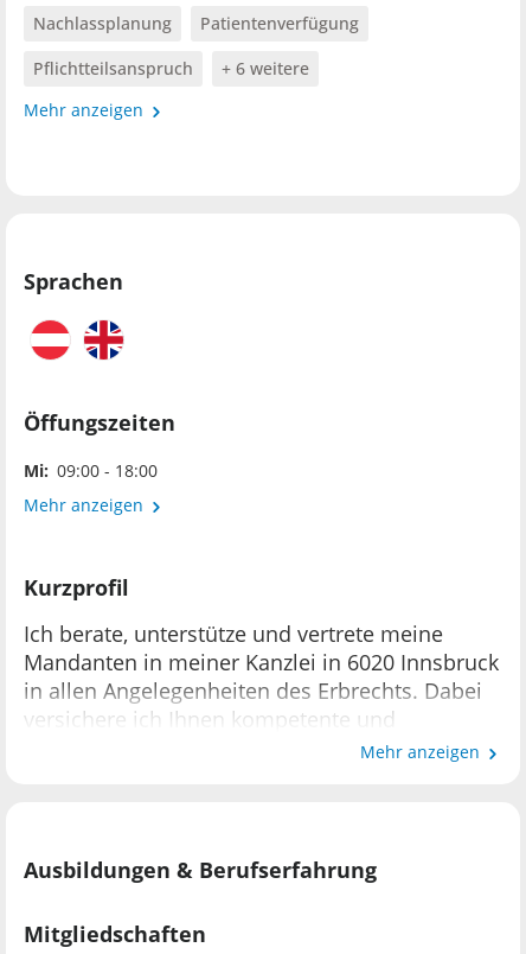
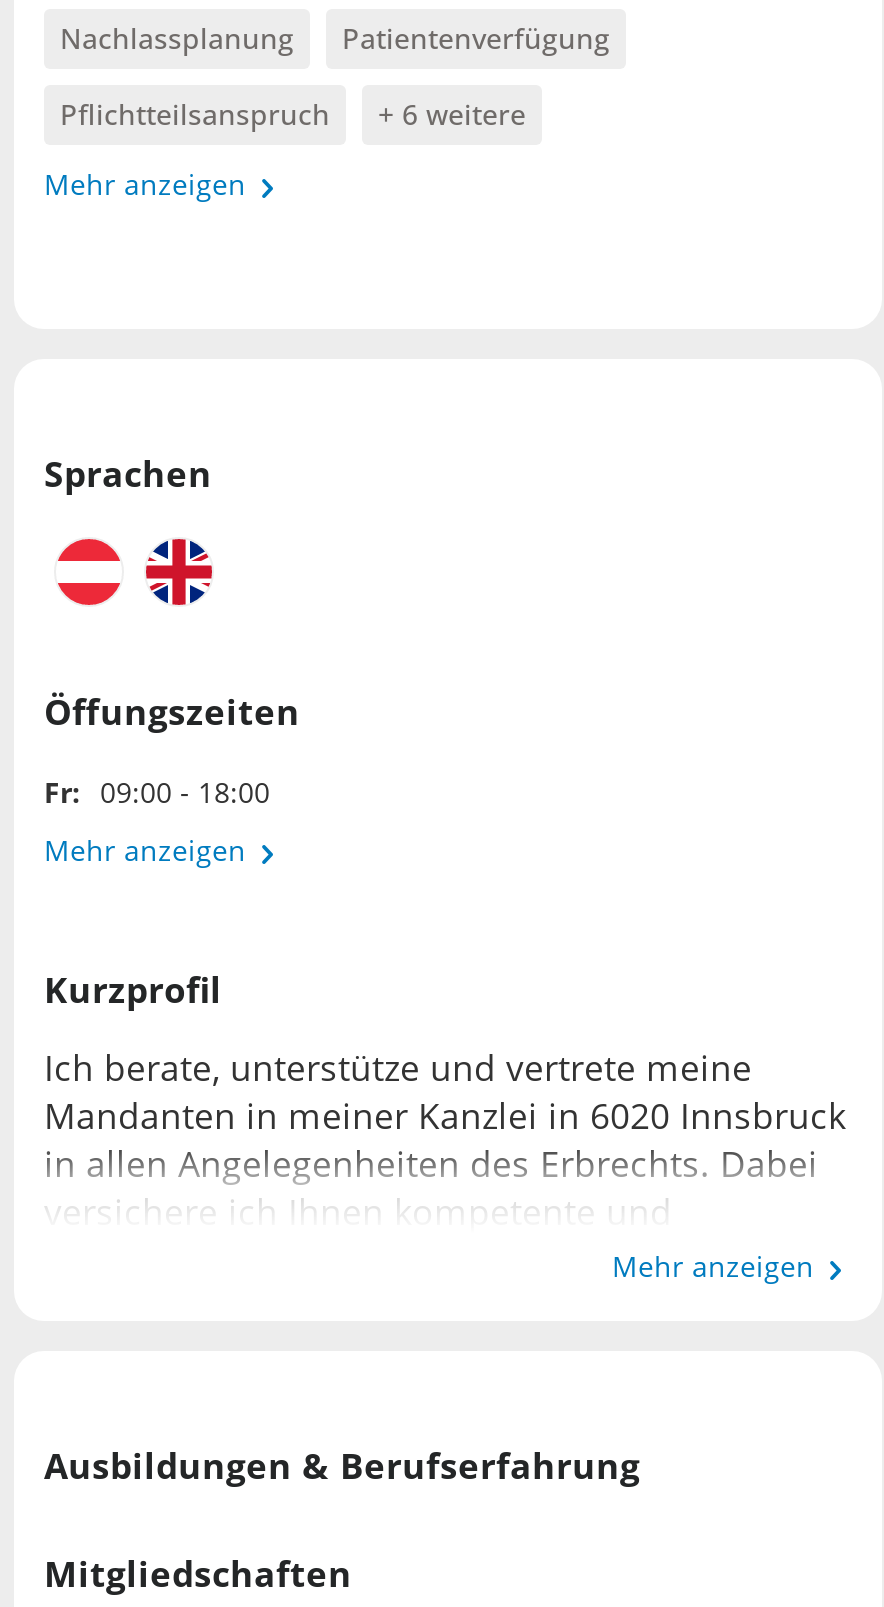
[24,460,158,482] Mi: 09:00 - 18:00 -> [44,774,270,812] Fr: 09:00 - 18:00

